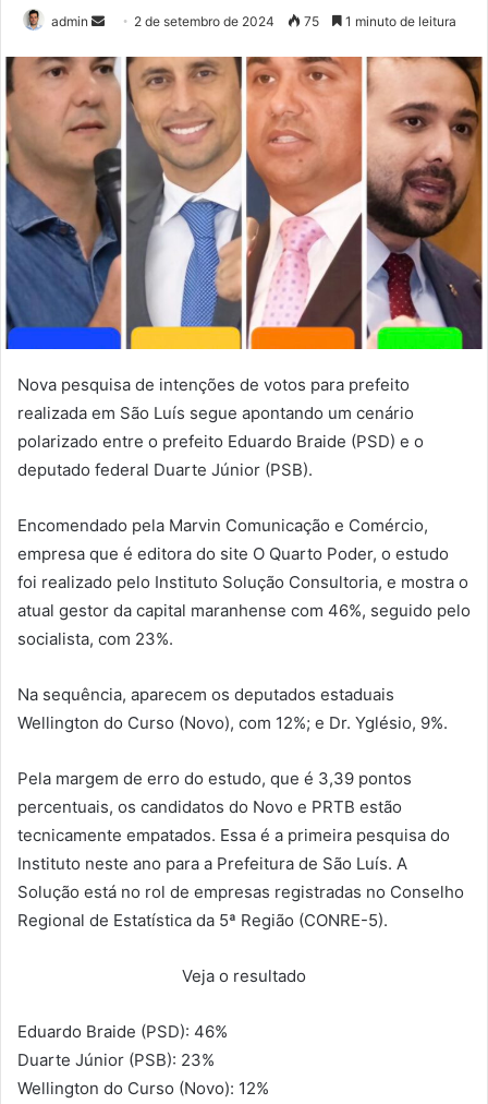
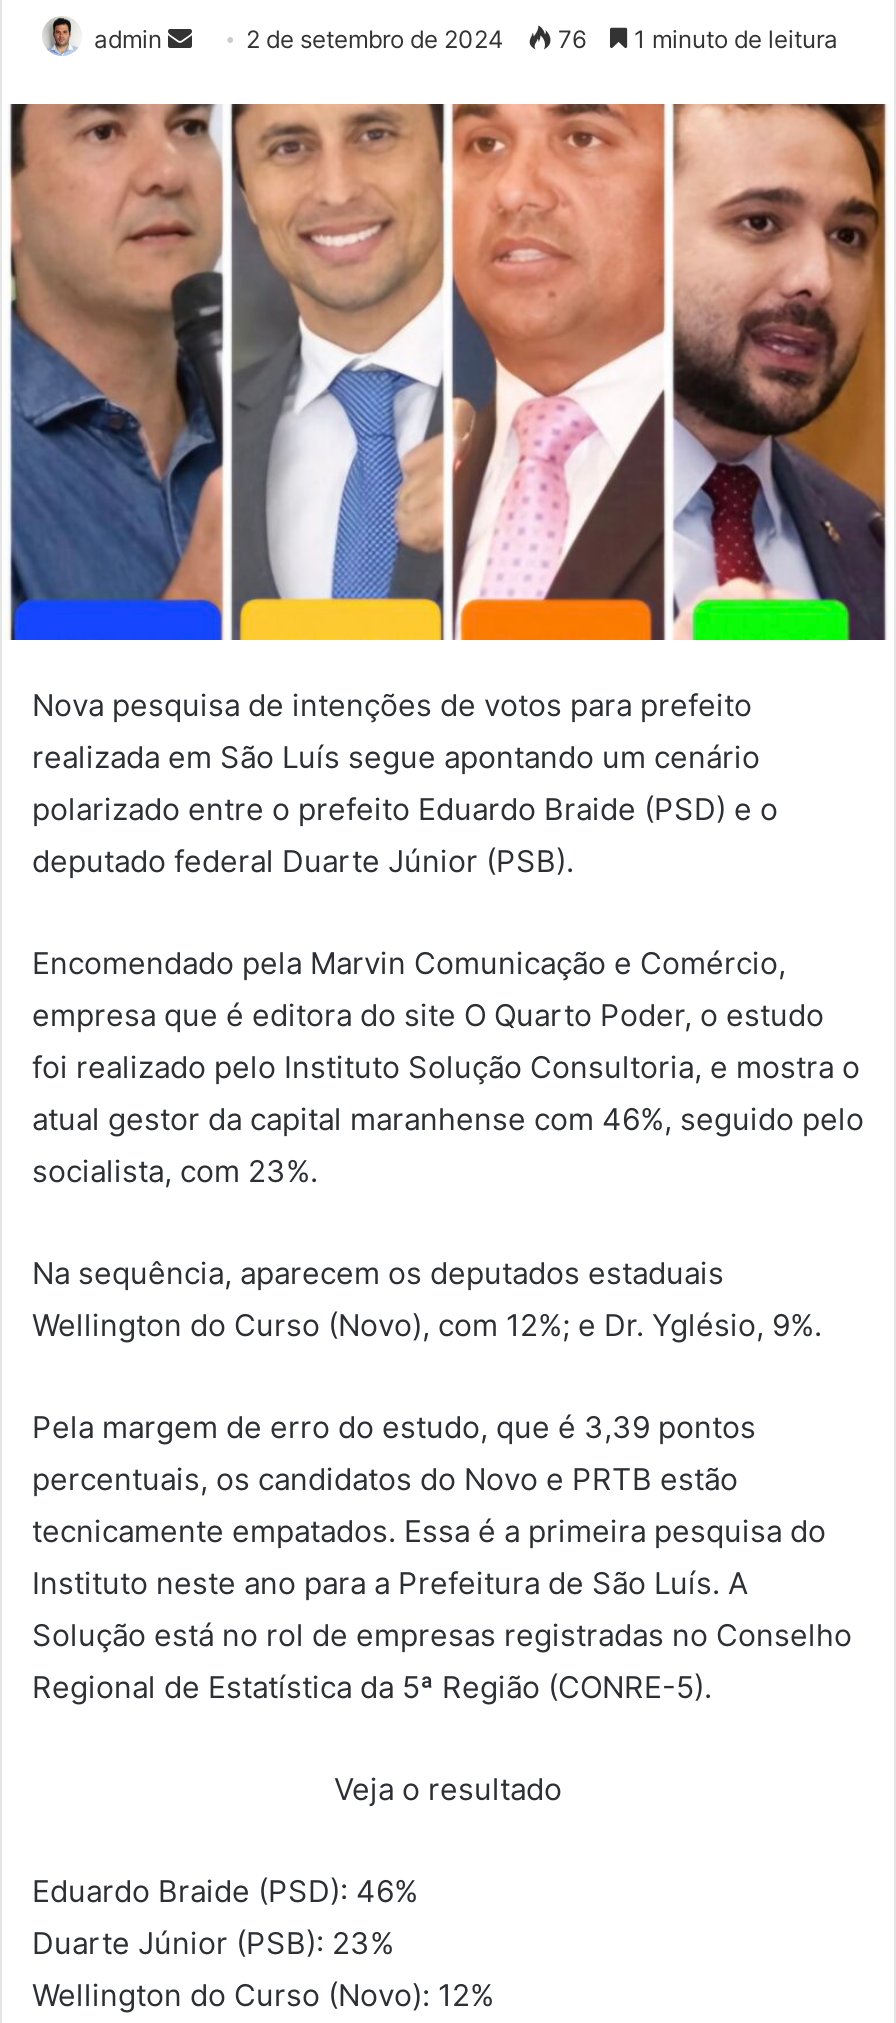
[301,13,319,29] 75 -> [552,23,586,53] 76

